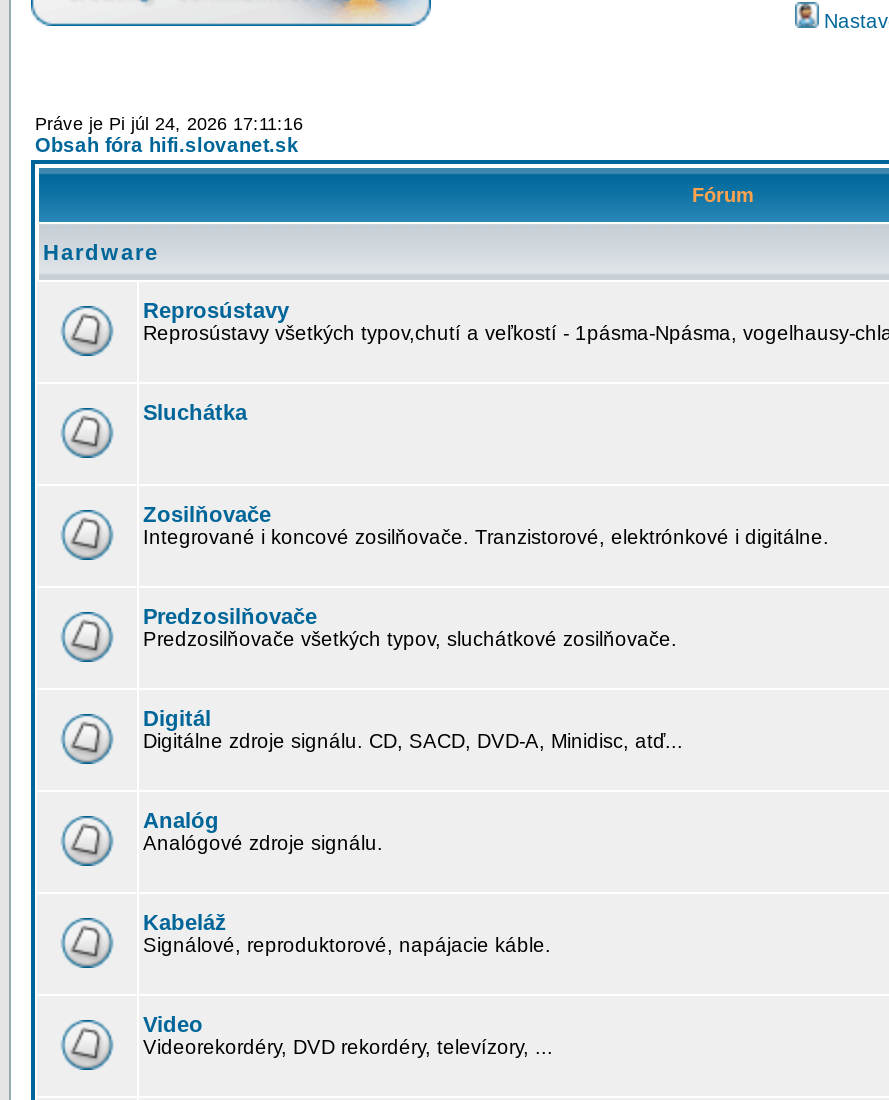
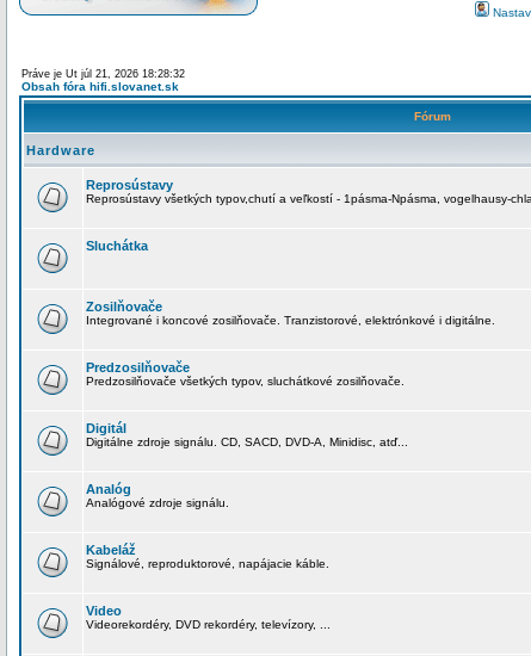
[35,114,303,134] Práve je Pi júl 24, 2026 17:11:16 -> [21,68,185,80] Práve je Ut júl 21, 2026 18:28:32

